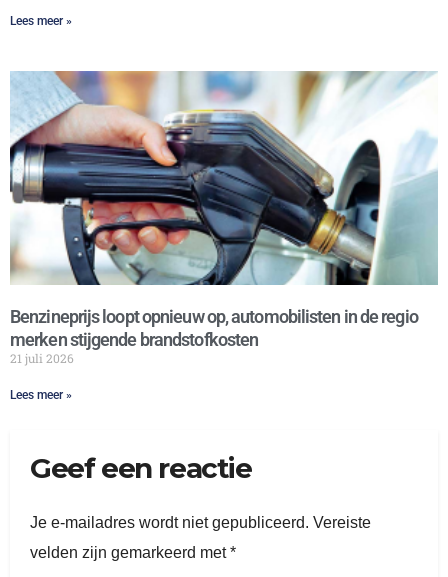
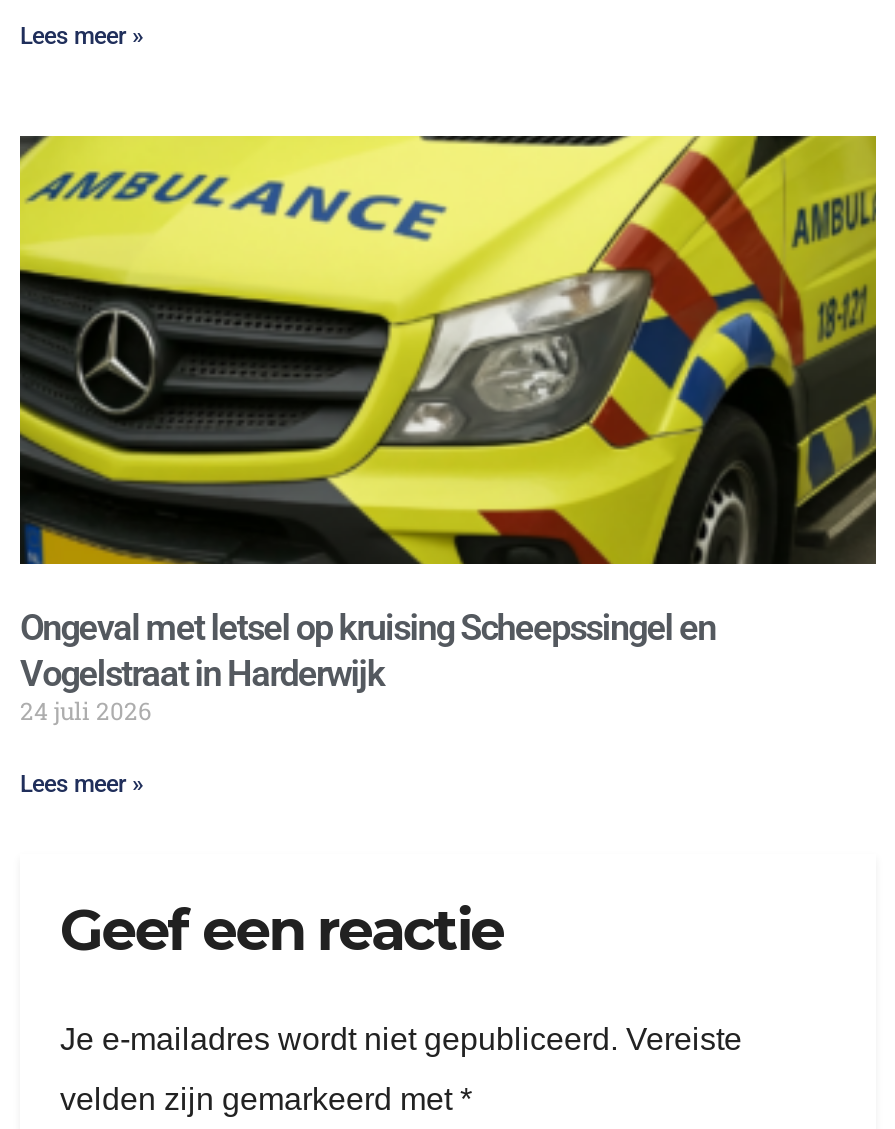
[9,70,438,366] [image] | Benzineprijs loopt opnieuw op, automobilisten in de regio | merken stijgende brandstofkosten | 21 juli 2026 -> [18,134,878,726] [image] | Ongeval met letsel op kruising Scheepssingel en | Vogelstraat in Harderwijk | 24 juli 2026

